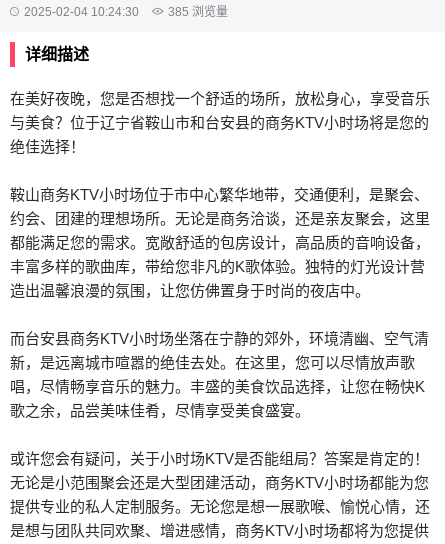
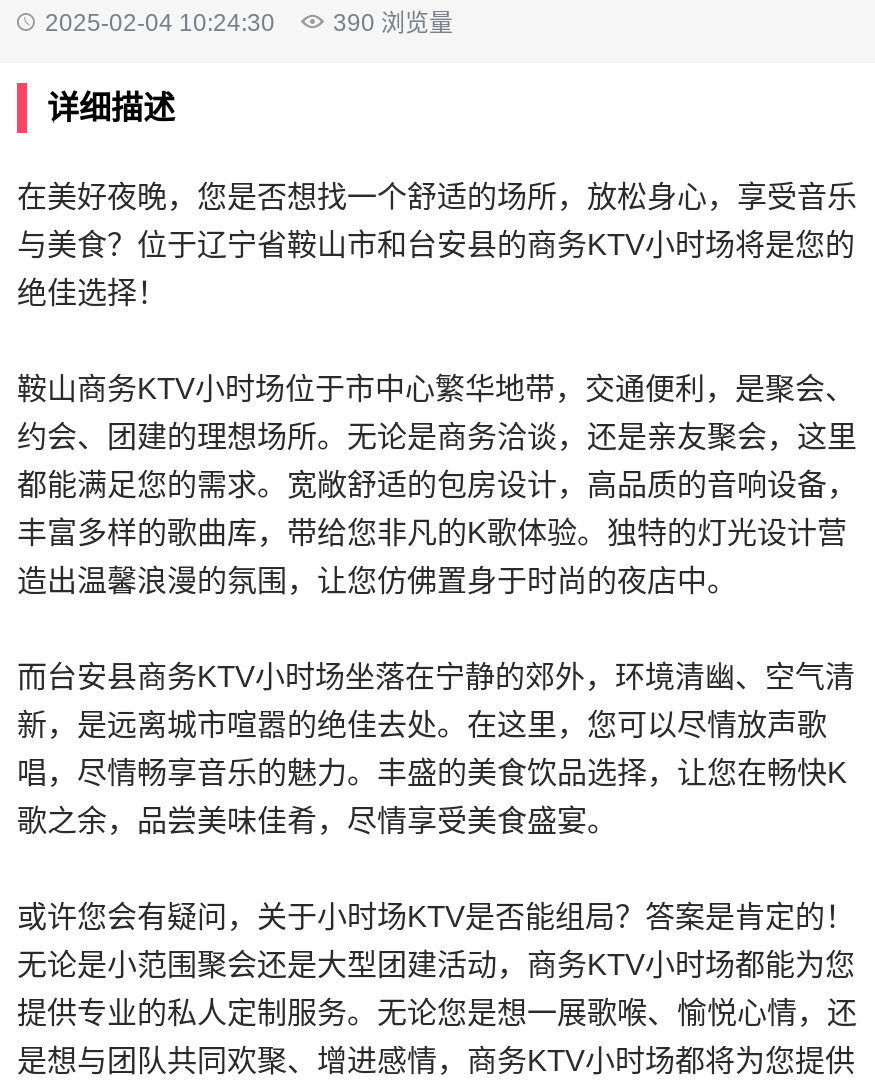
[168,5,228,19] 385浏览量 -> [333,9,453,37] 390浏览量

